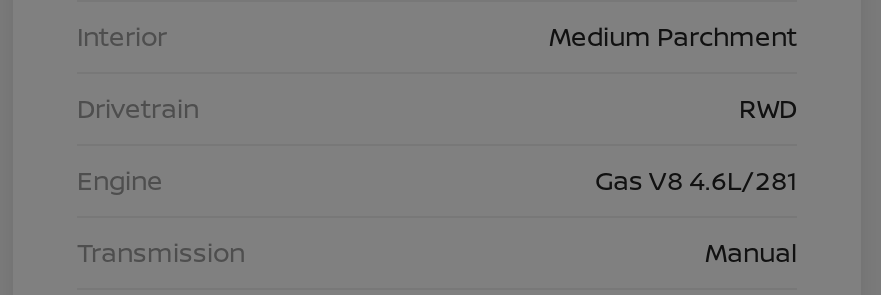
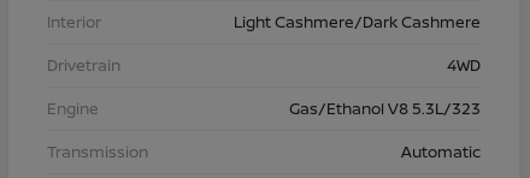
[549,18,797,54] Medium Parchment -> [234,11,481,33] Light Cashmere/Dark Cashmere
[739,90,797,126] RWD -> [447,54,481,76] 4WD
[595,162,797,198] Gas V8 4.6L/281 -> [289,98,481,119] Gas/Ethanol V8 5.3L/323
[705,234,797,270] Manual -> [401,141,481,163] Automatic

